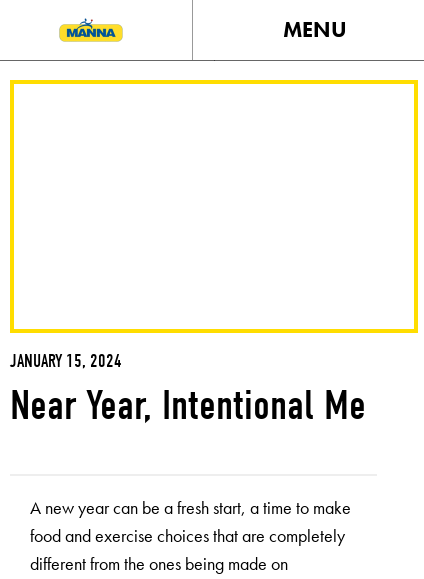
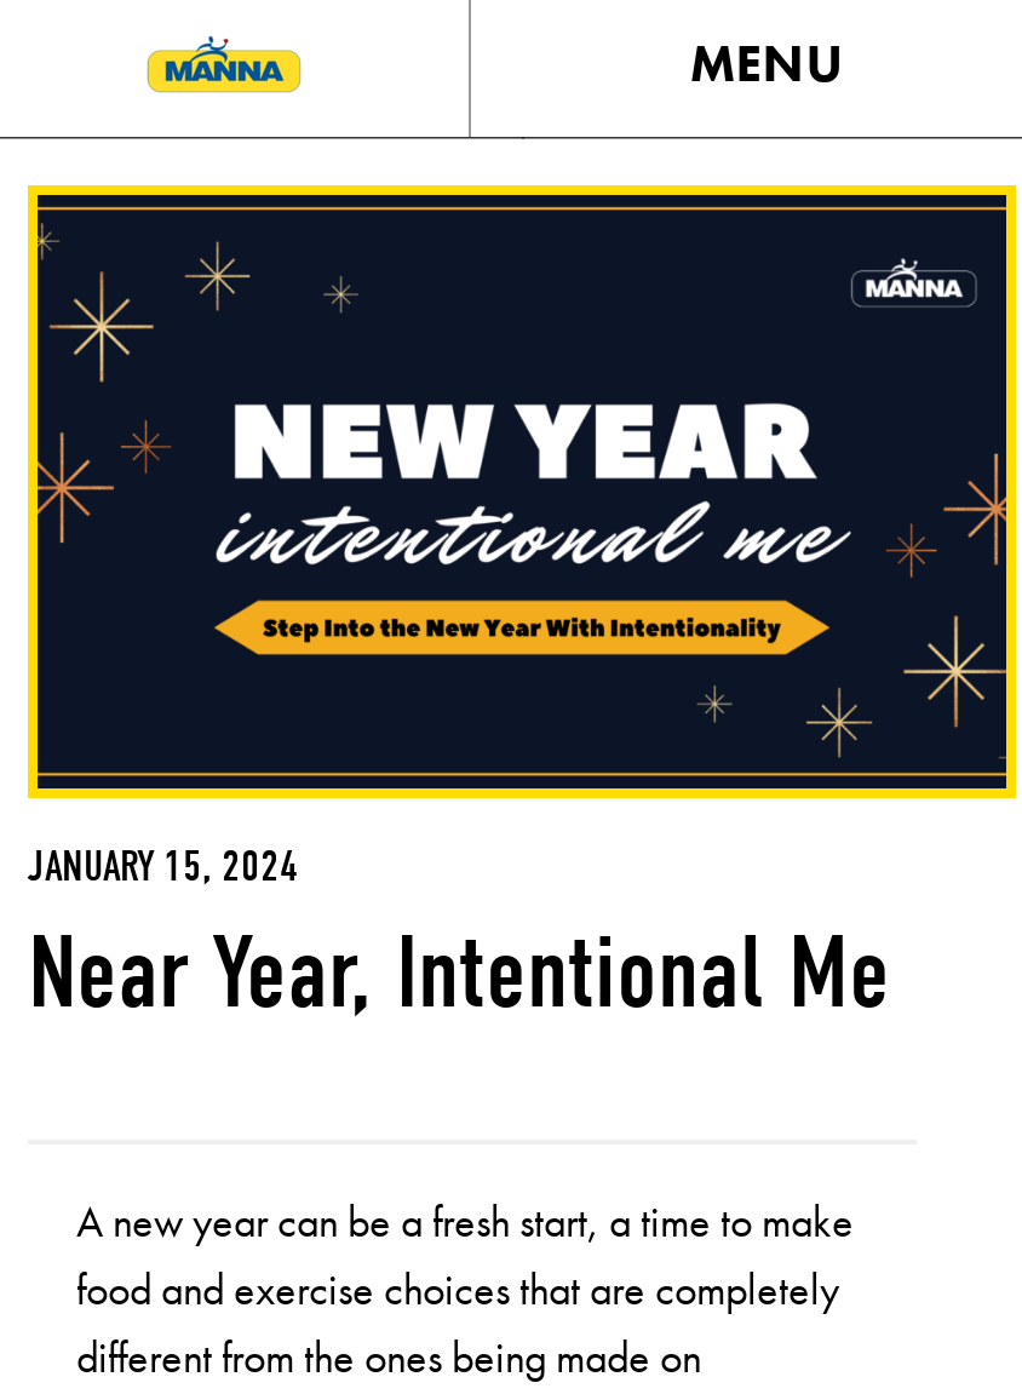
none -> [35,193,1009,791] [image]

